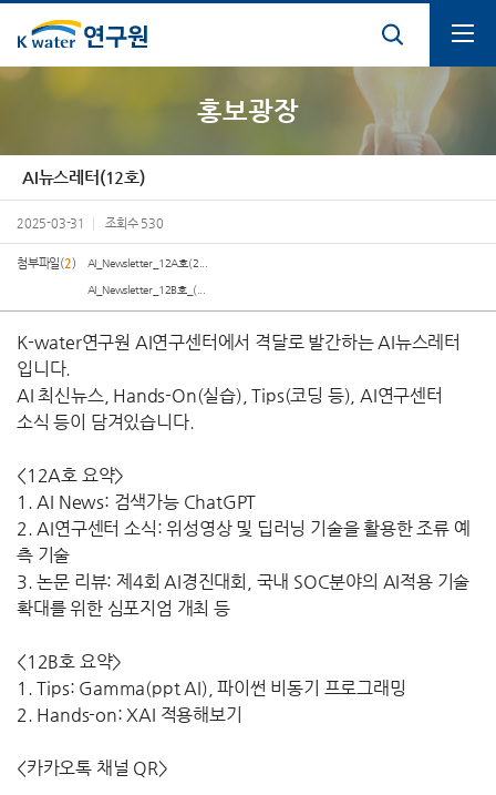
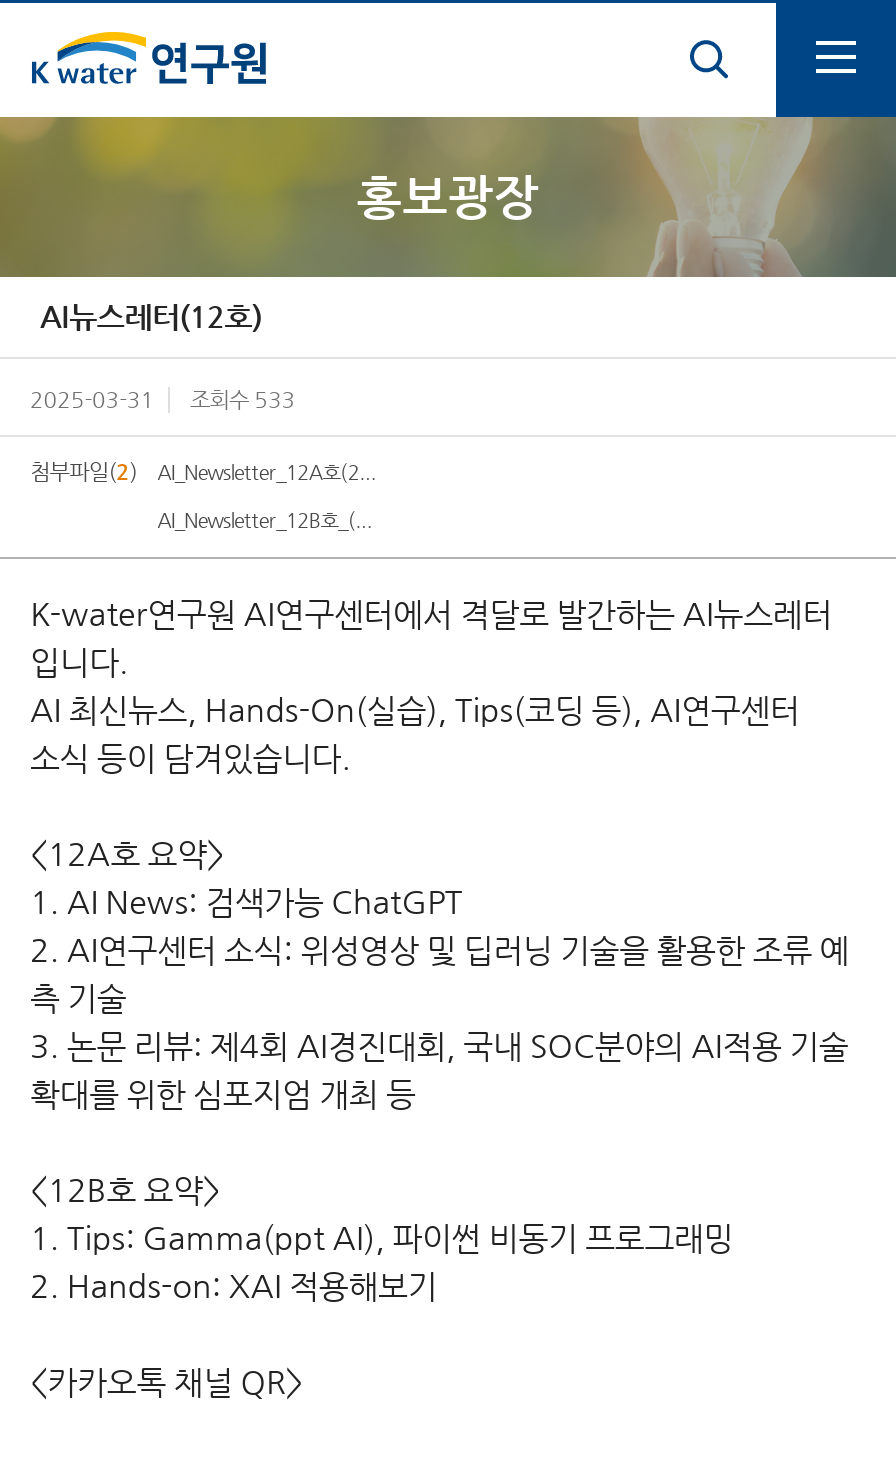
[17,216,163,231] 2025-03-31 조회수 530 -> [30,387,295,413] 2025-03-31 조회수 533

